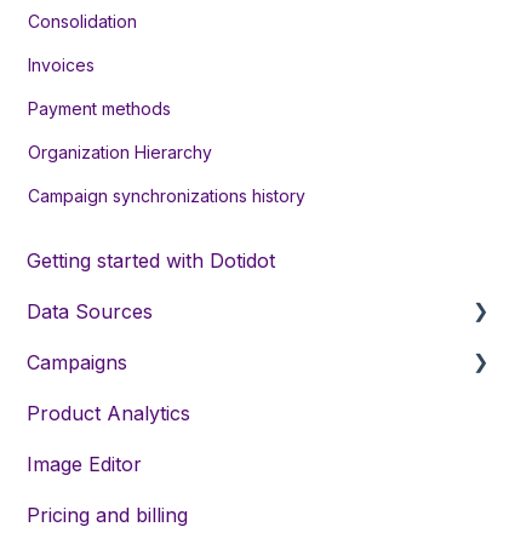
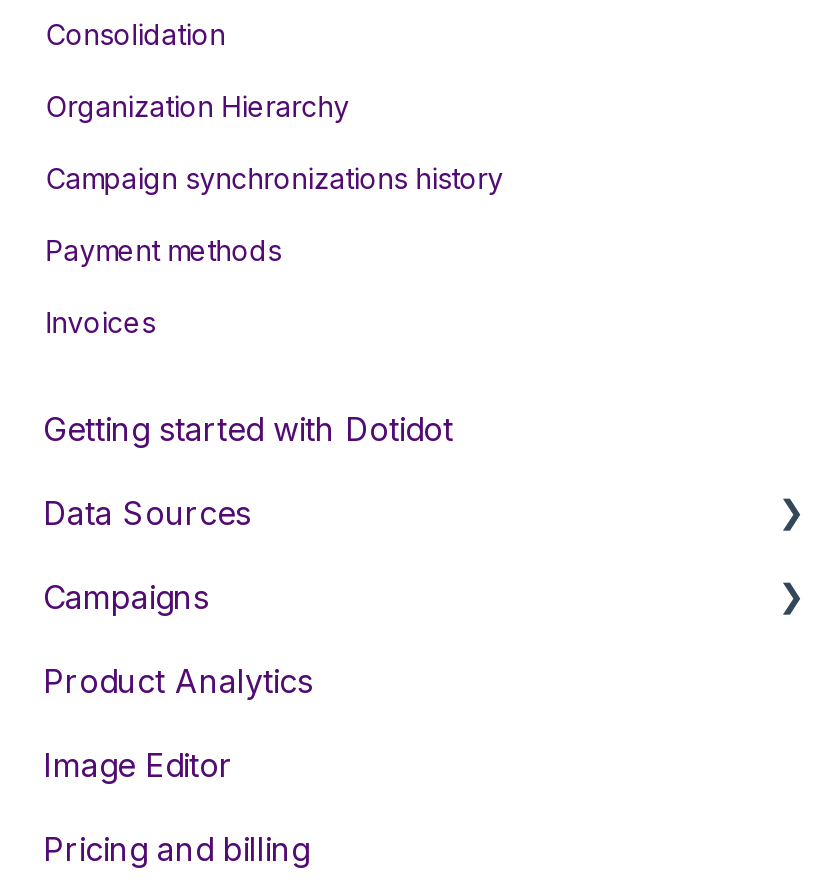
moved [28,54,171,118] -> [45,232,281,338]: Invoices | Payment methods
moved [28,141,306,206] -> [45,88,503,194]: Organization Hierarchy | Campaign synchronizations history

